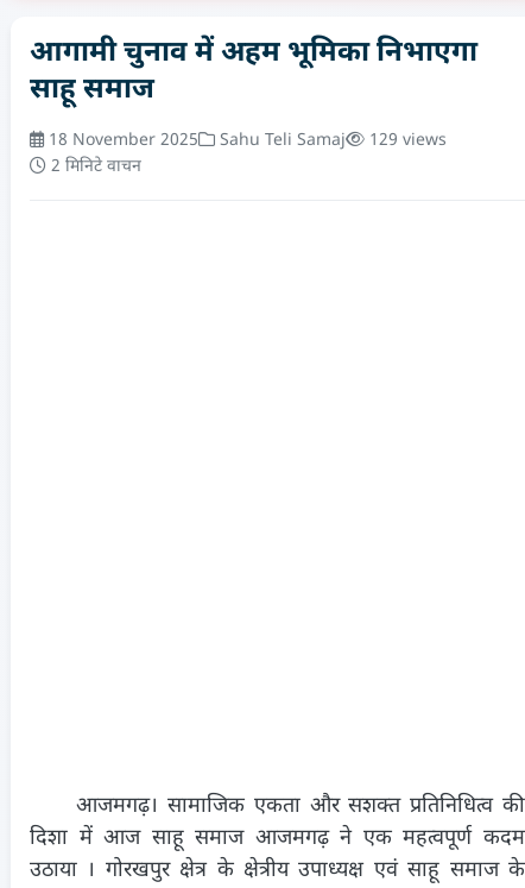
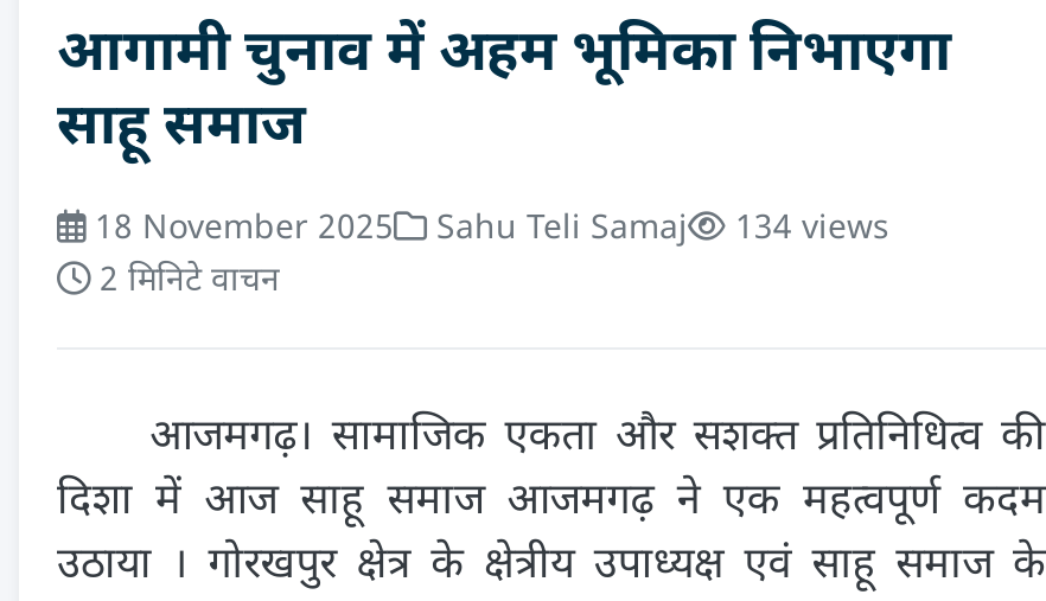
[44,130,447,152] 18 November 2025 Sahu Teli Samaj 129 views -> [85,207,889,252] 18 November 2025 Sahu Teli Samaj 134 views

